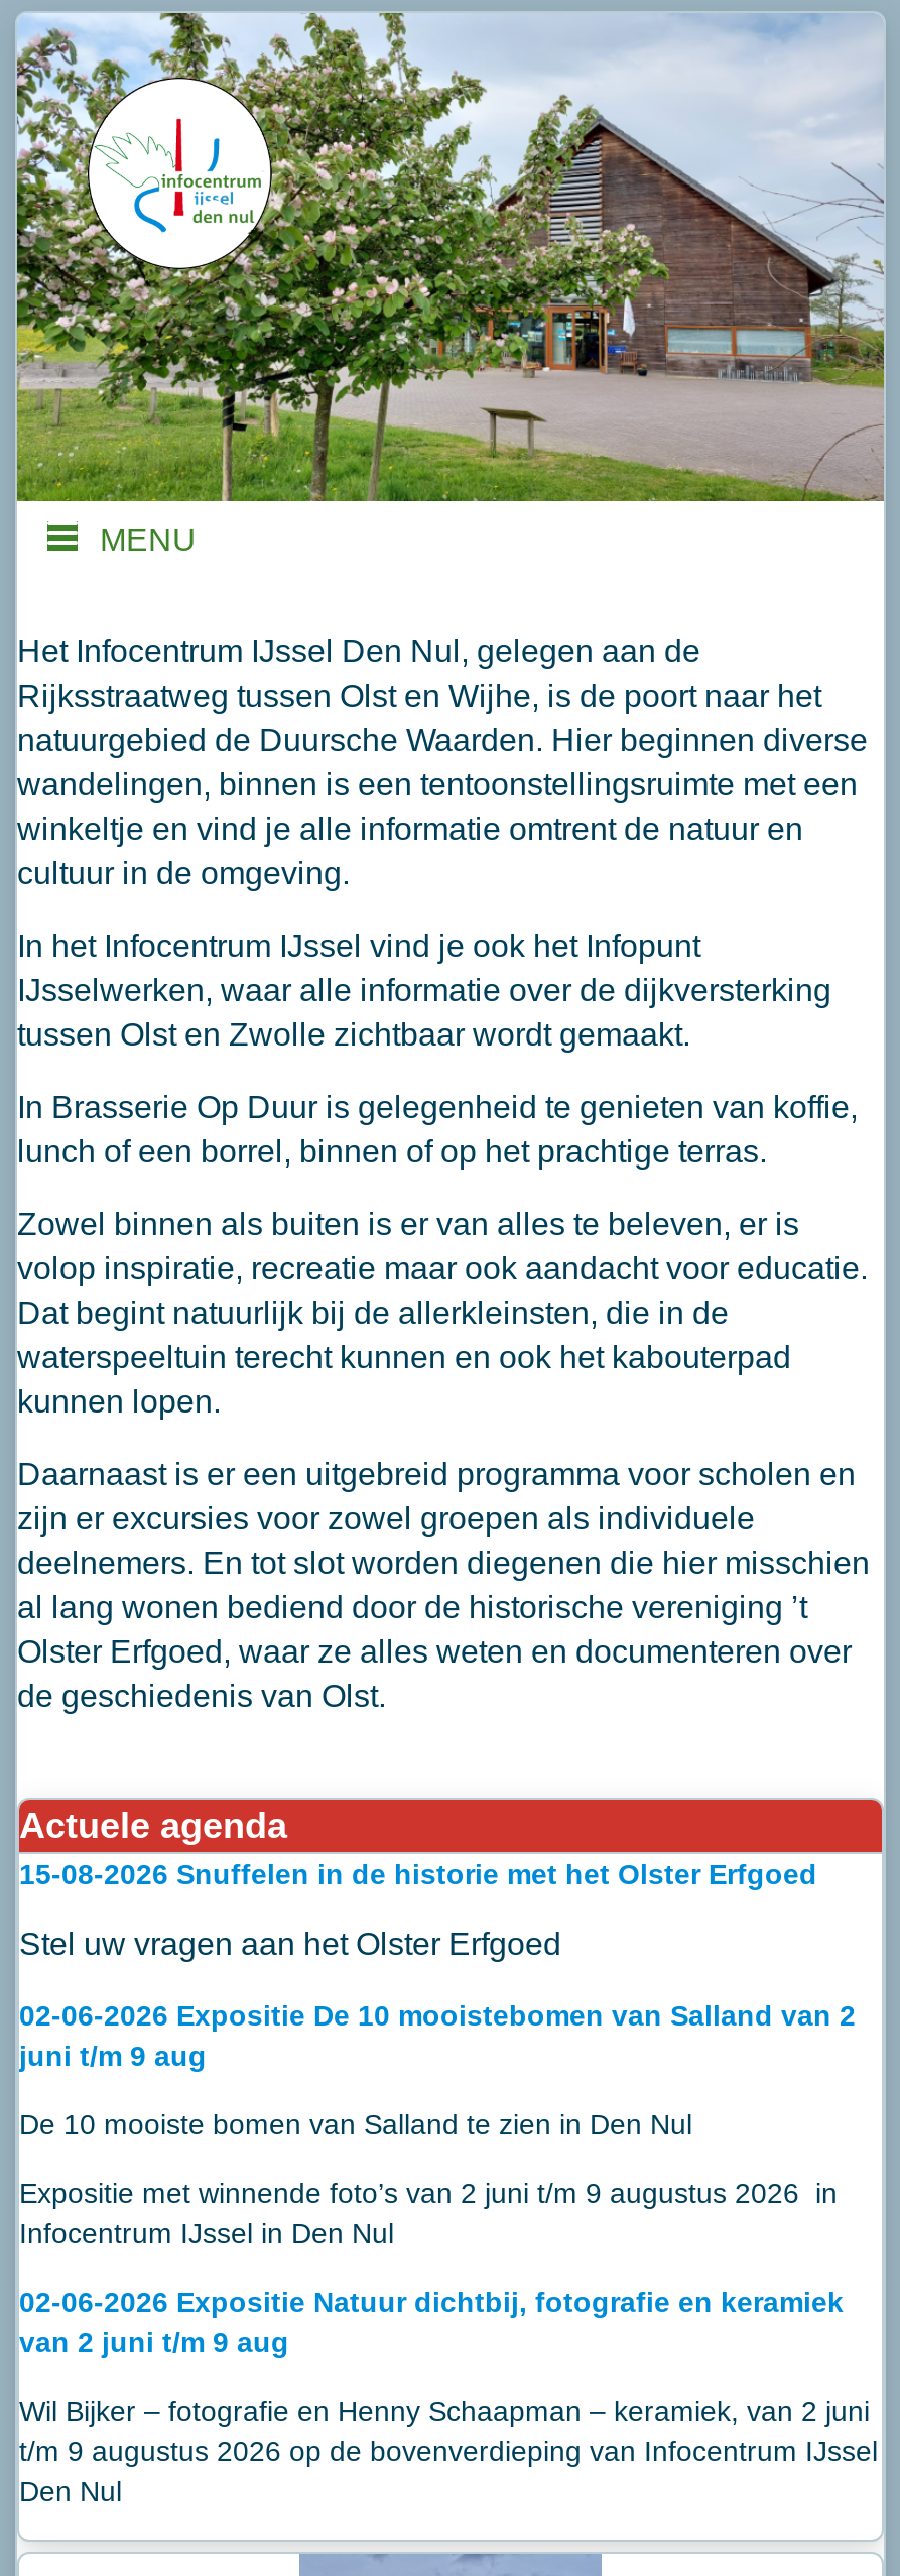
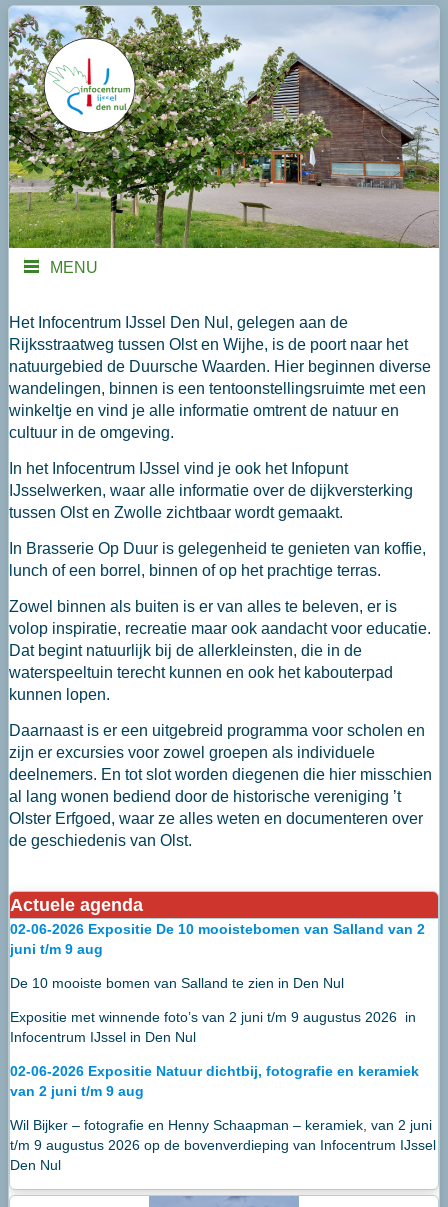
[19,1859,817,1961] 15-08-2026 Snuffelen in de historie met het Olster Erfgoed | Stel uw vragen aan het Olster Erfgoed -> none

